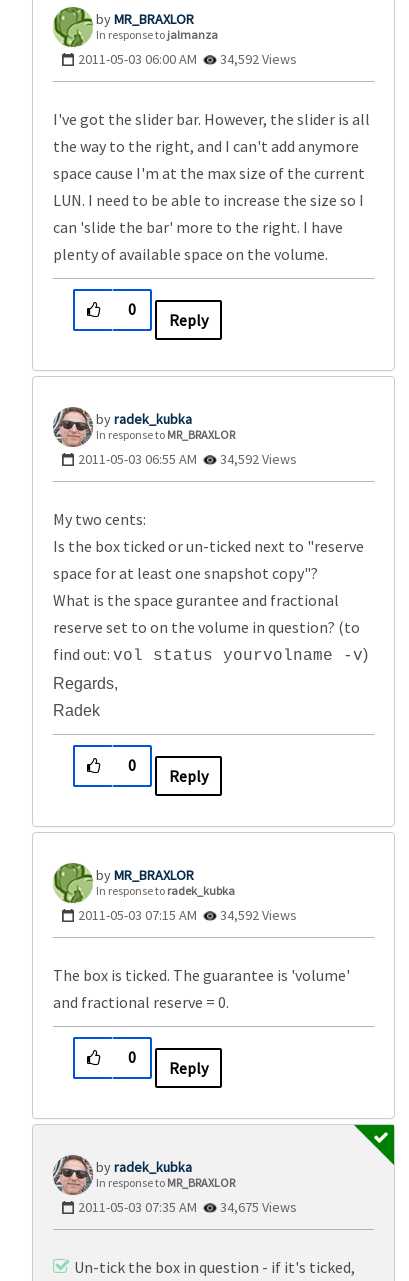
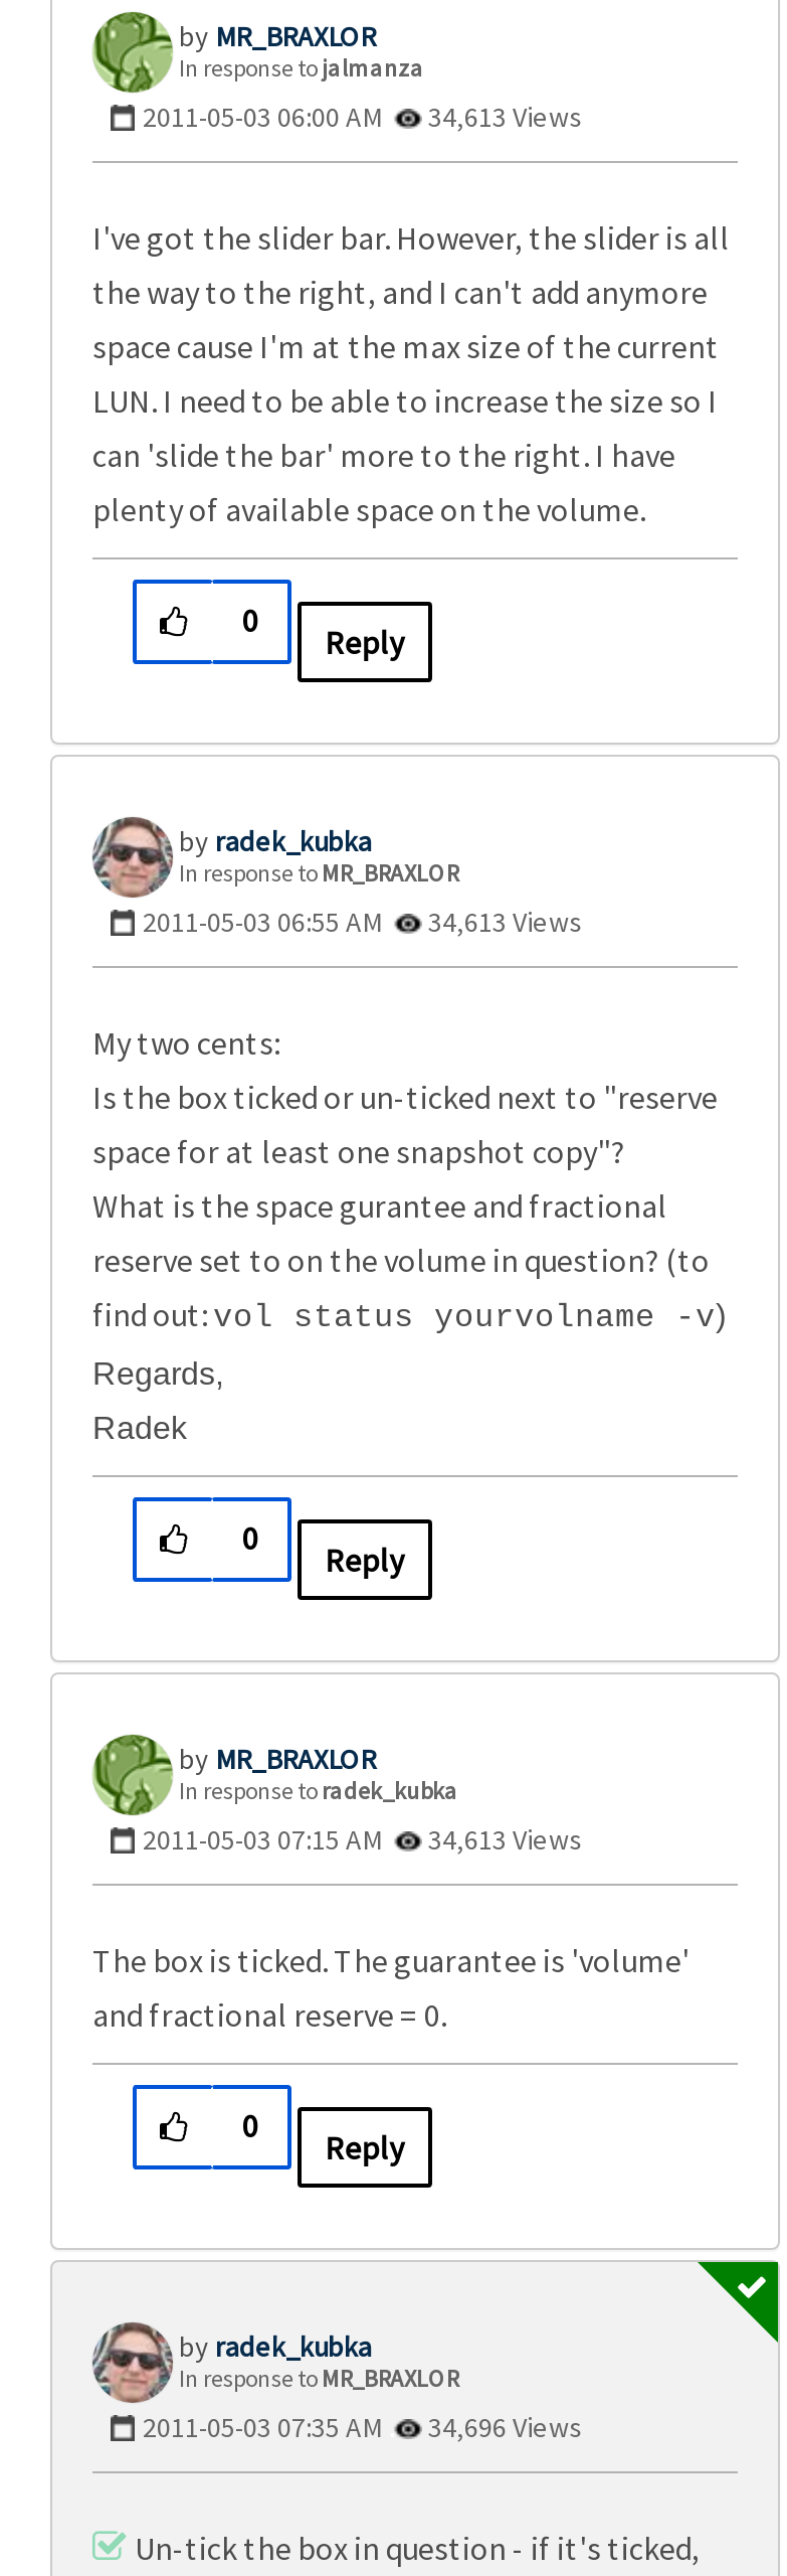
[78,50,297,68] 2011-05-03 06:00 AM 34,592 Views -> [143,99,583,135] 2011-05-03 06:00 AM 34,613 Views
[78,450,297,468] 2011-05-03 06:55 AM 34,592 Views -> [143,904,583,940] 2011-05-03 06:55 AM 34,613 Views
[78,906,297,924] 2011-05-03 07:15 AM 34,592 Views -> [143,1821,583,1858] 2011-05-03 07:15 AM 34,613 Views
[78,1198,297,1216] 2011-05-03 07:35 AM 34,675 Views -> [143,2409,583,2445] 2011-05-03 07:35 AM 34,696 Views

